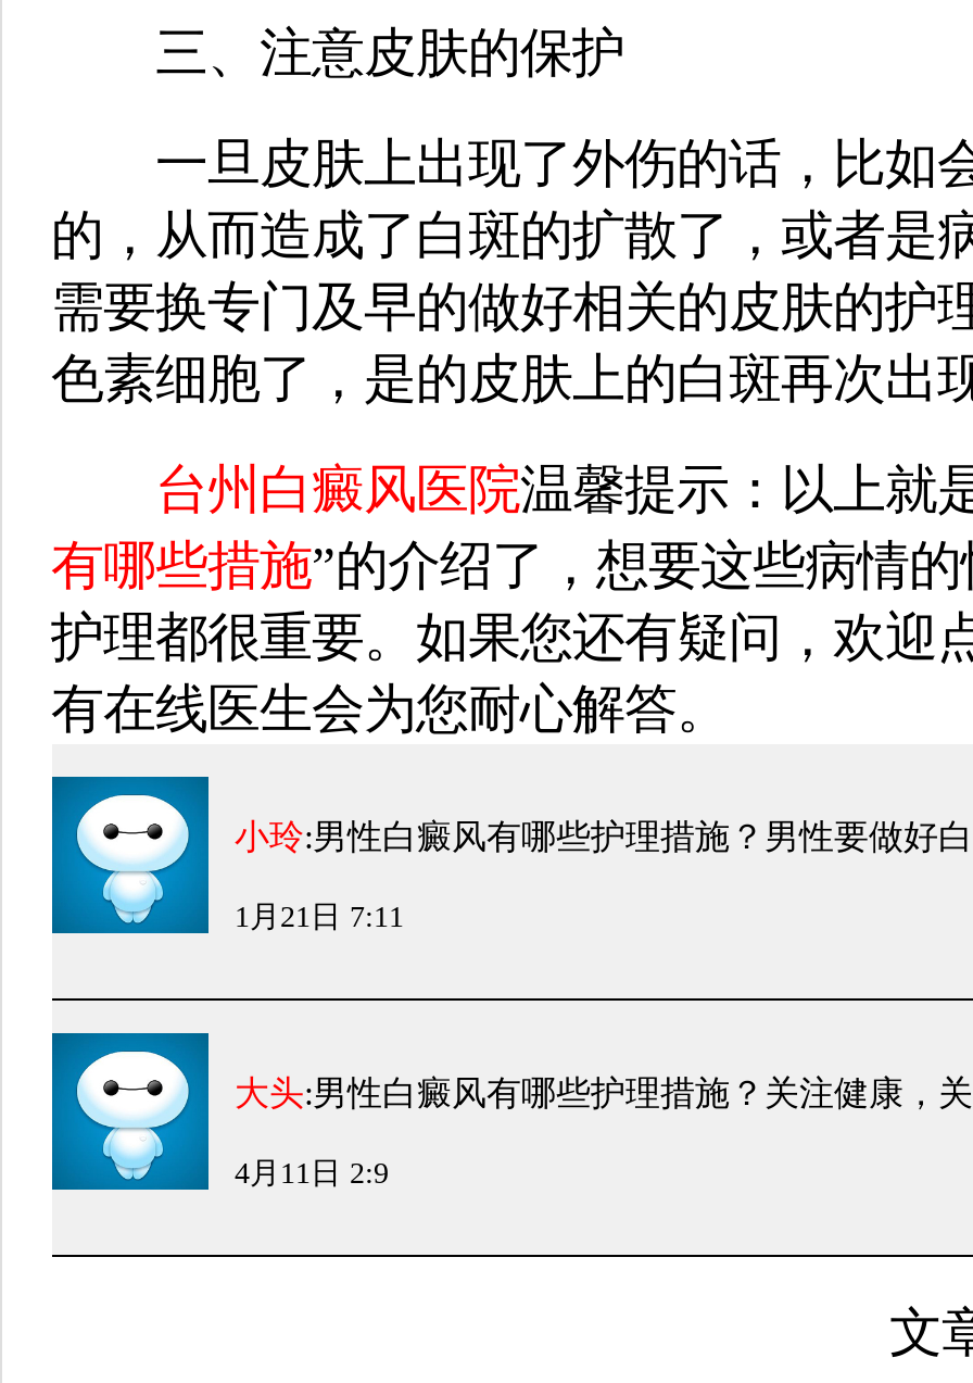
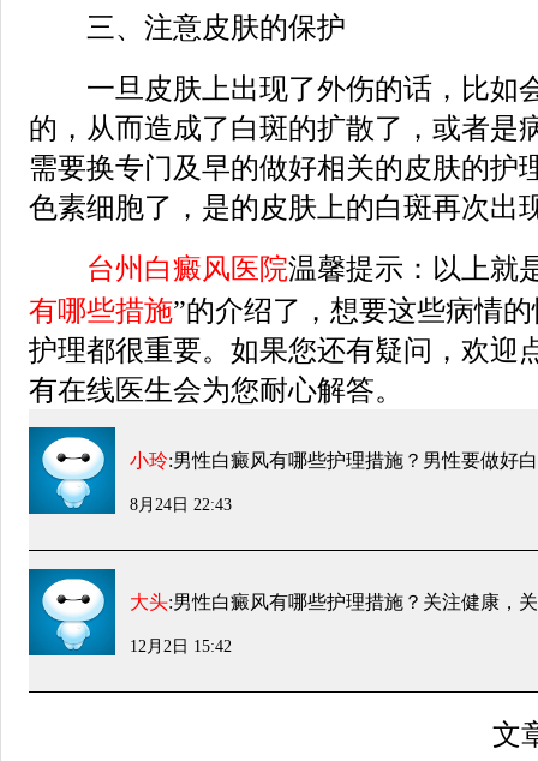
[234,901,404,934] 1月21日 7:11 -> [130,496,232,514] 8月24日 22:43
[234,1158,389,1190] 4月11日 2:9 -> [130,638,232,656] 12月2日 15:42

